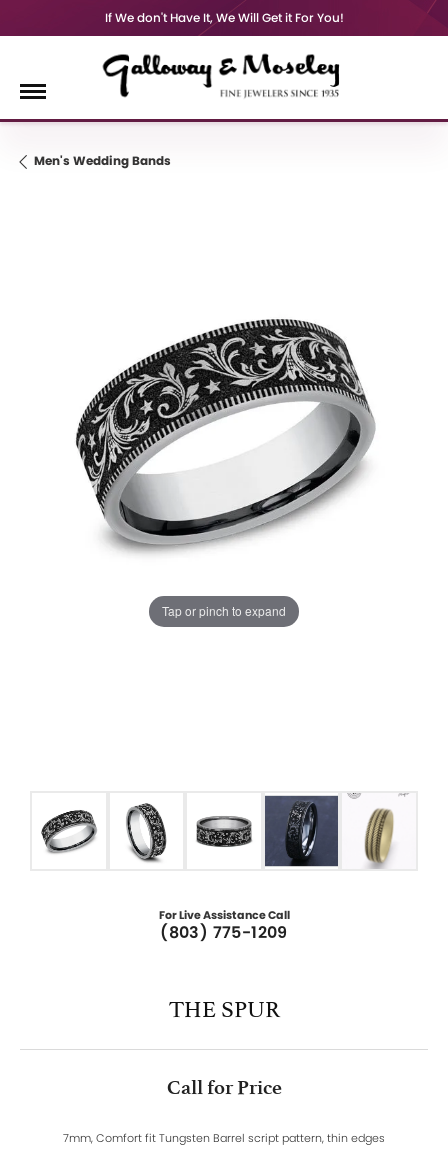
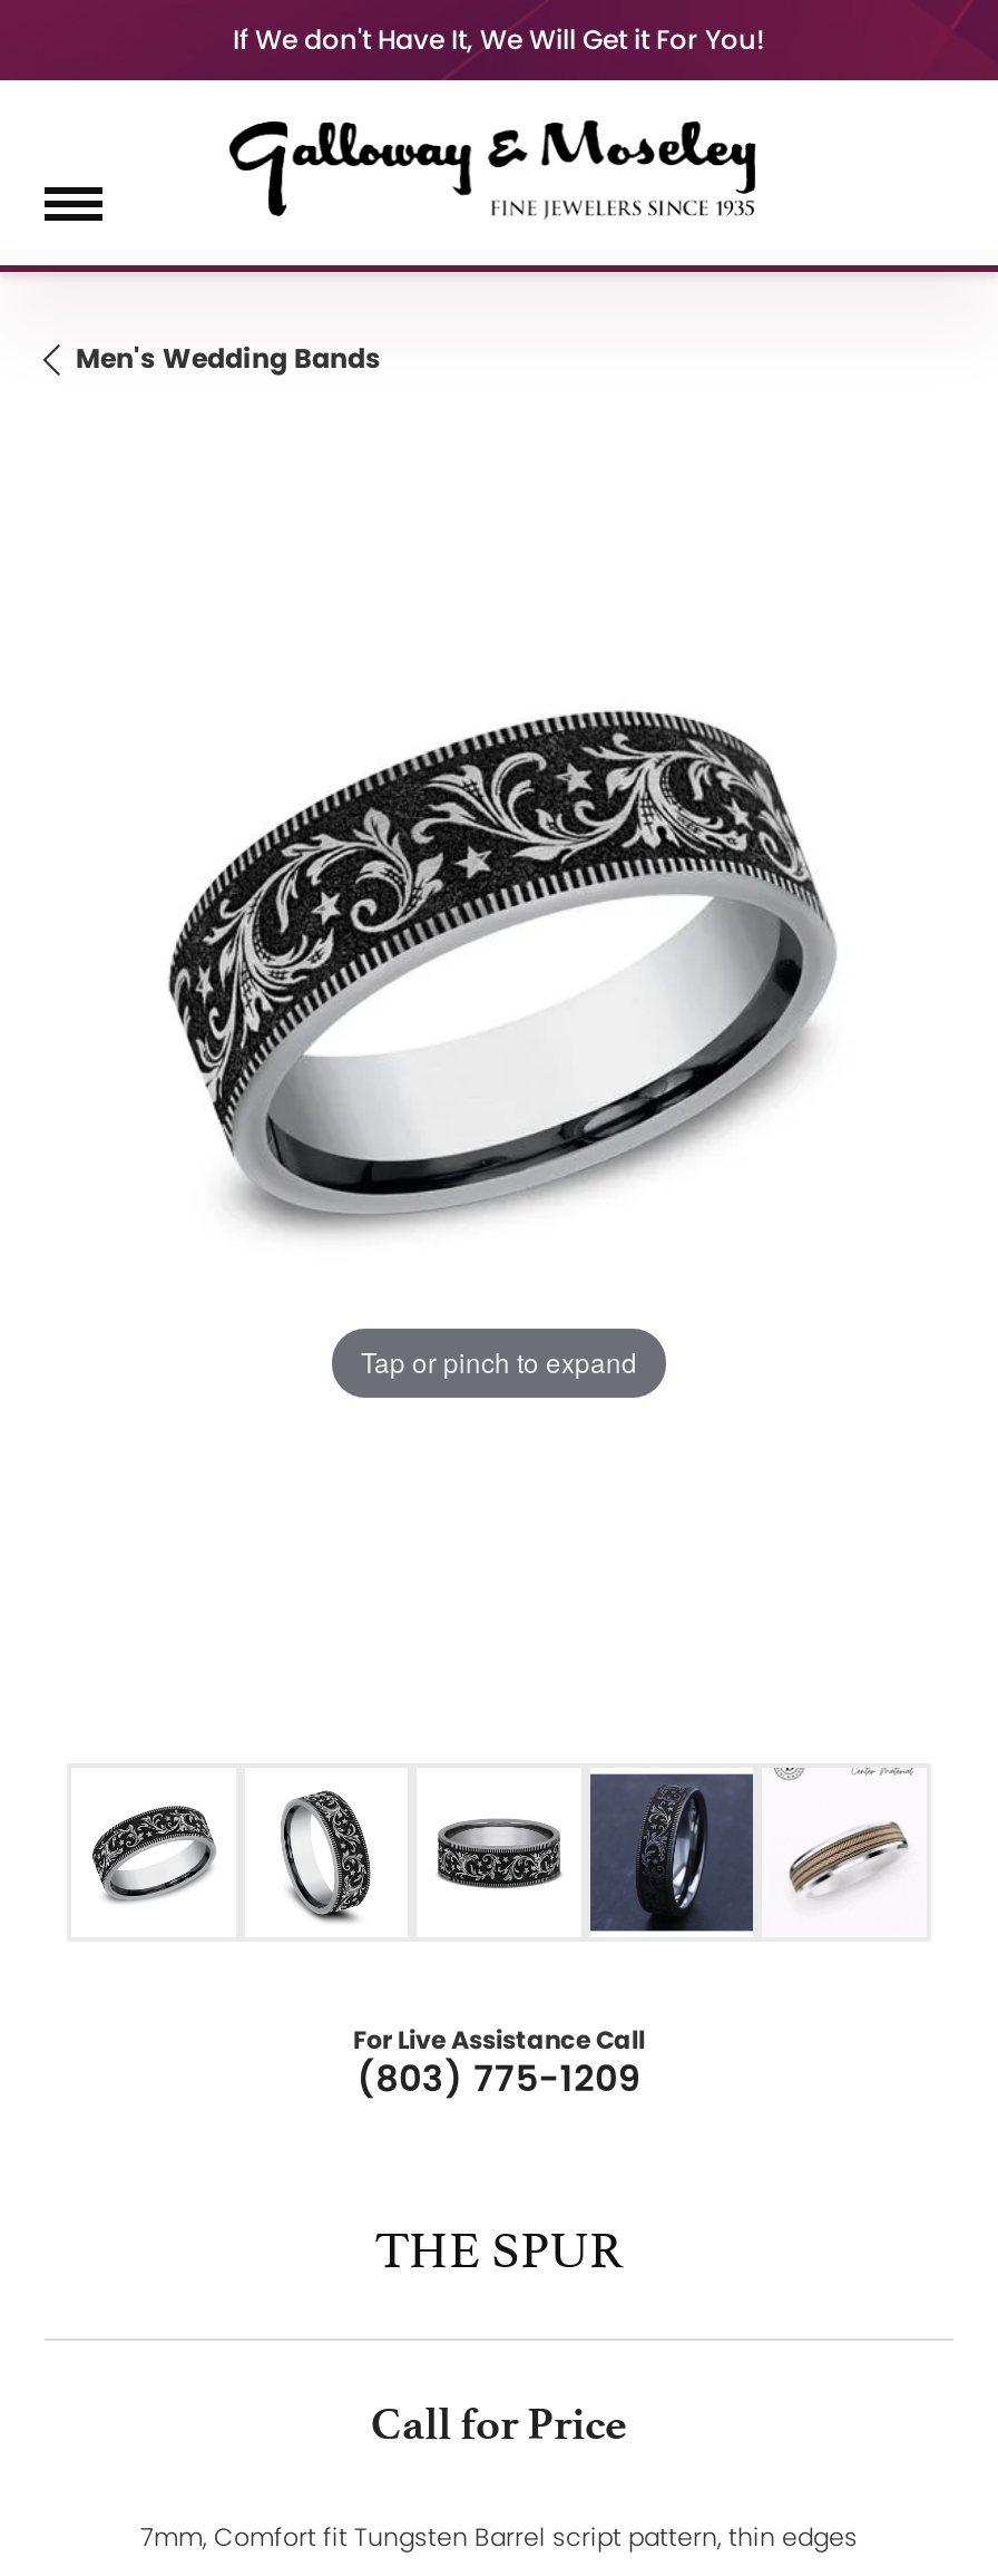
[355,808,407,869] [image] -> [786,1803,909,1935] [image]

